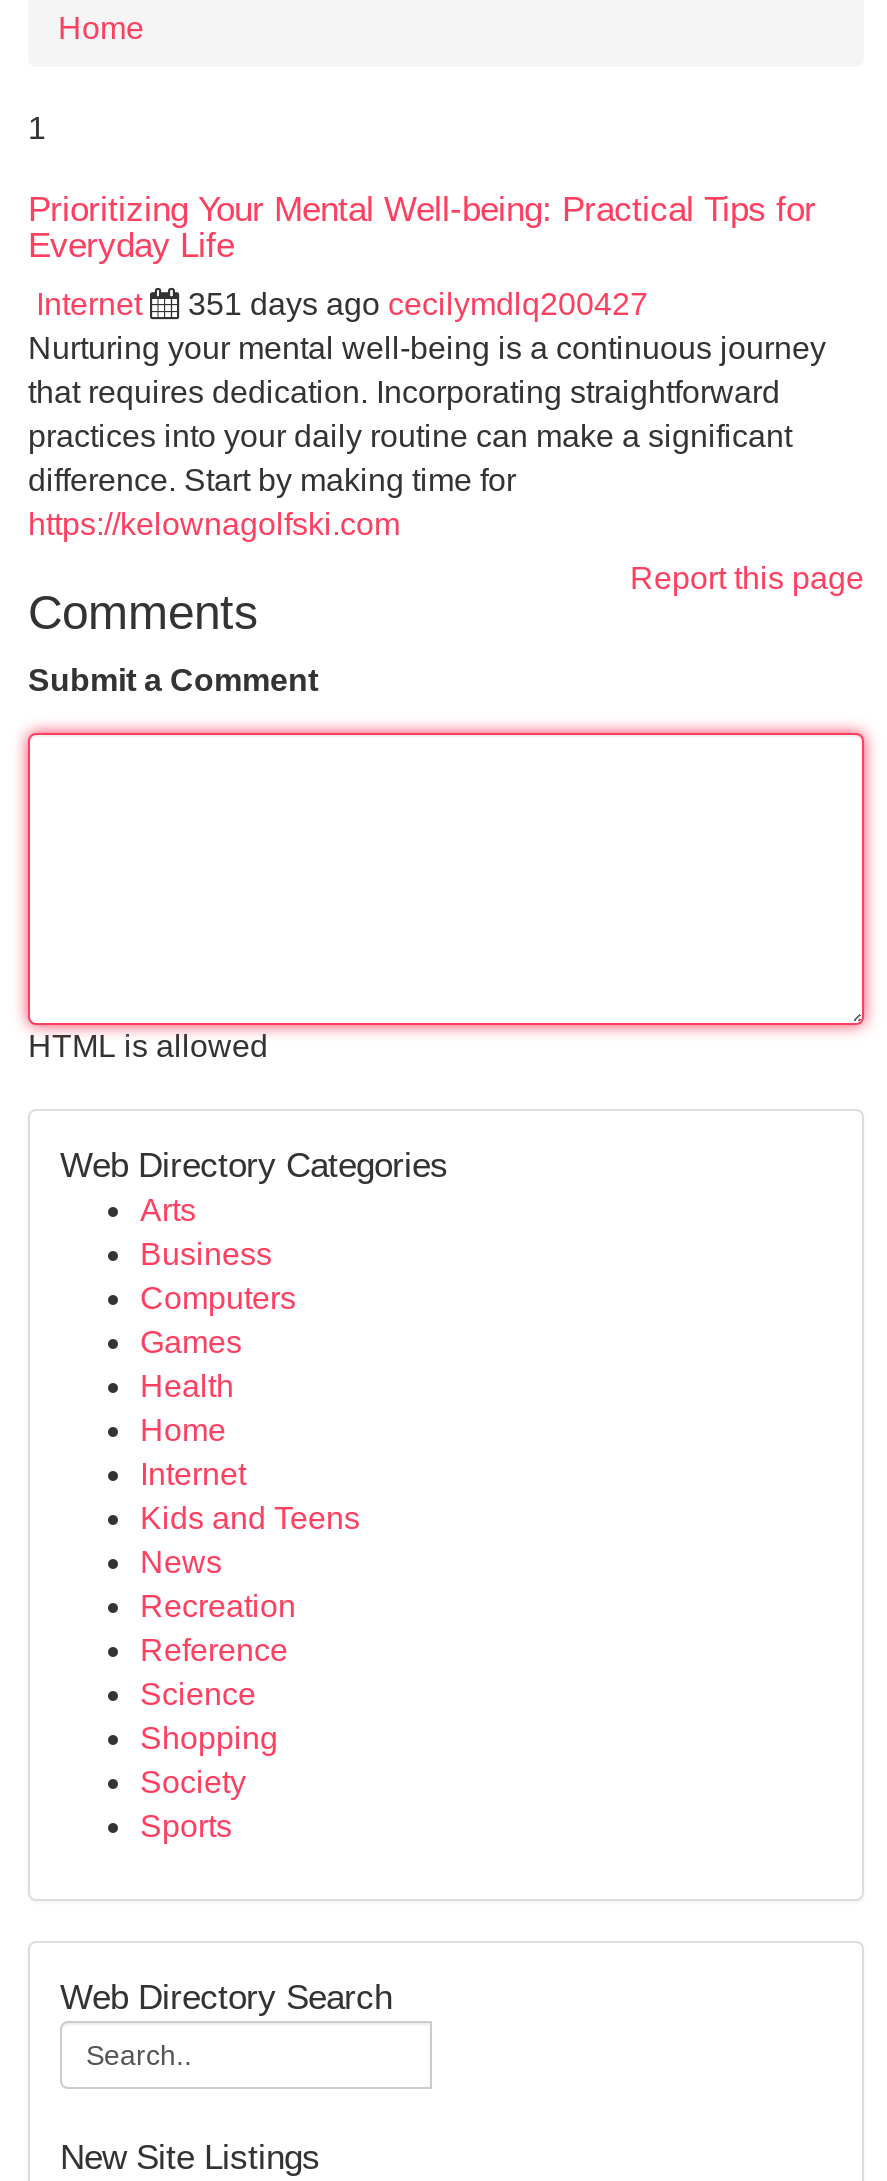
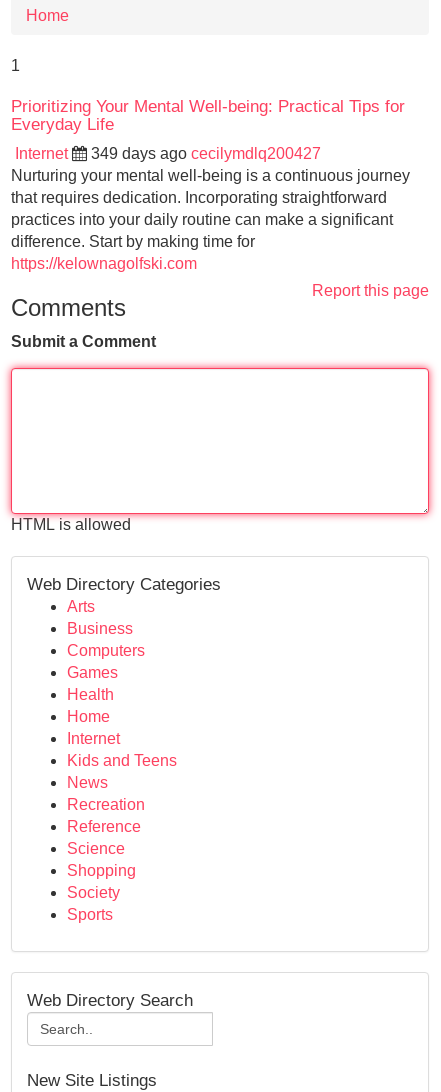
[188,287,648,321] 351 days ago cecilymdlq200427 -> [91,145,321,162] 349 days ago cecilymdlq200427

